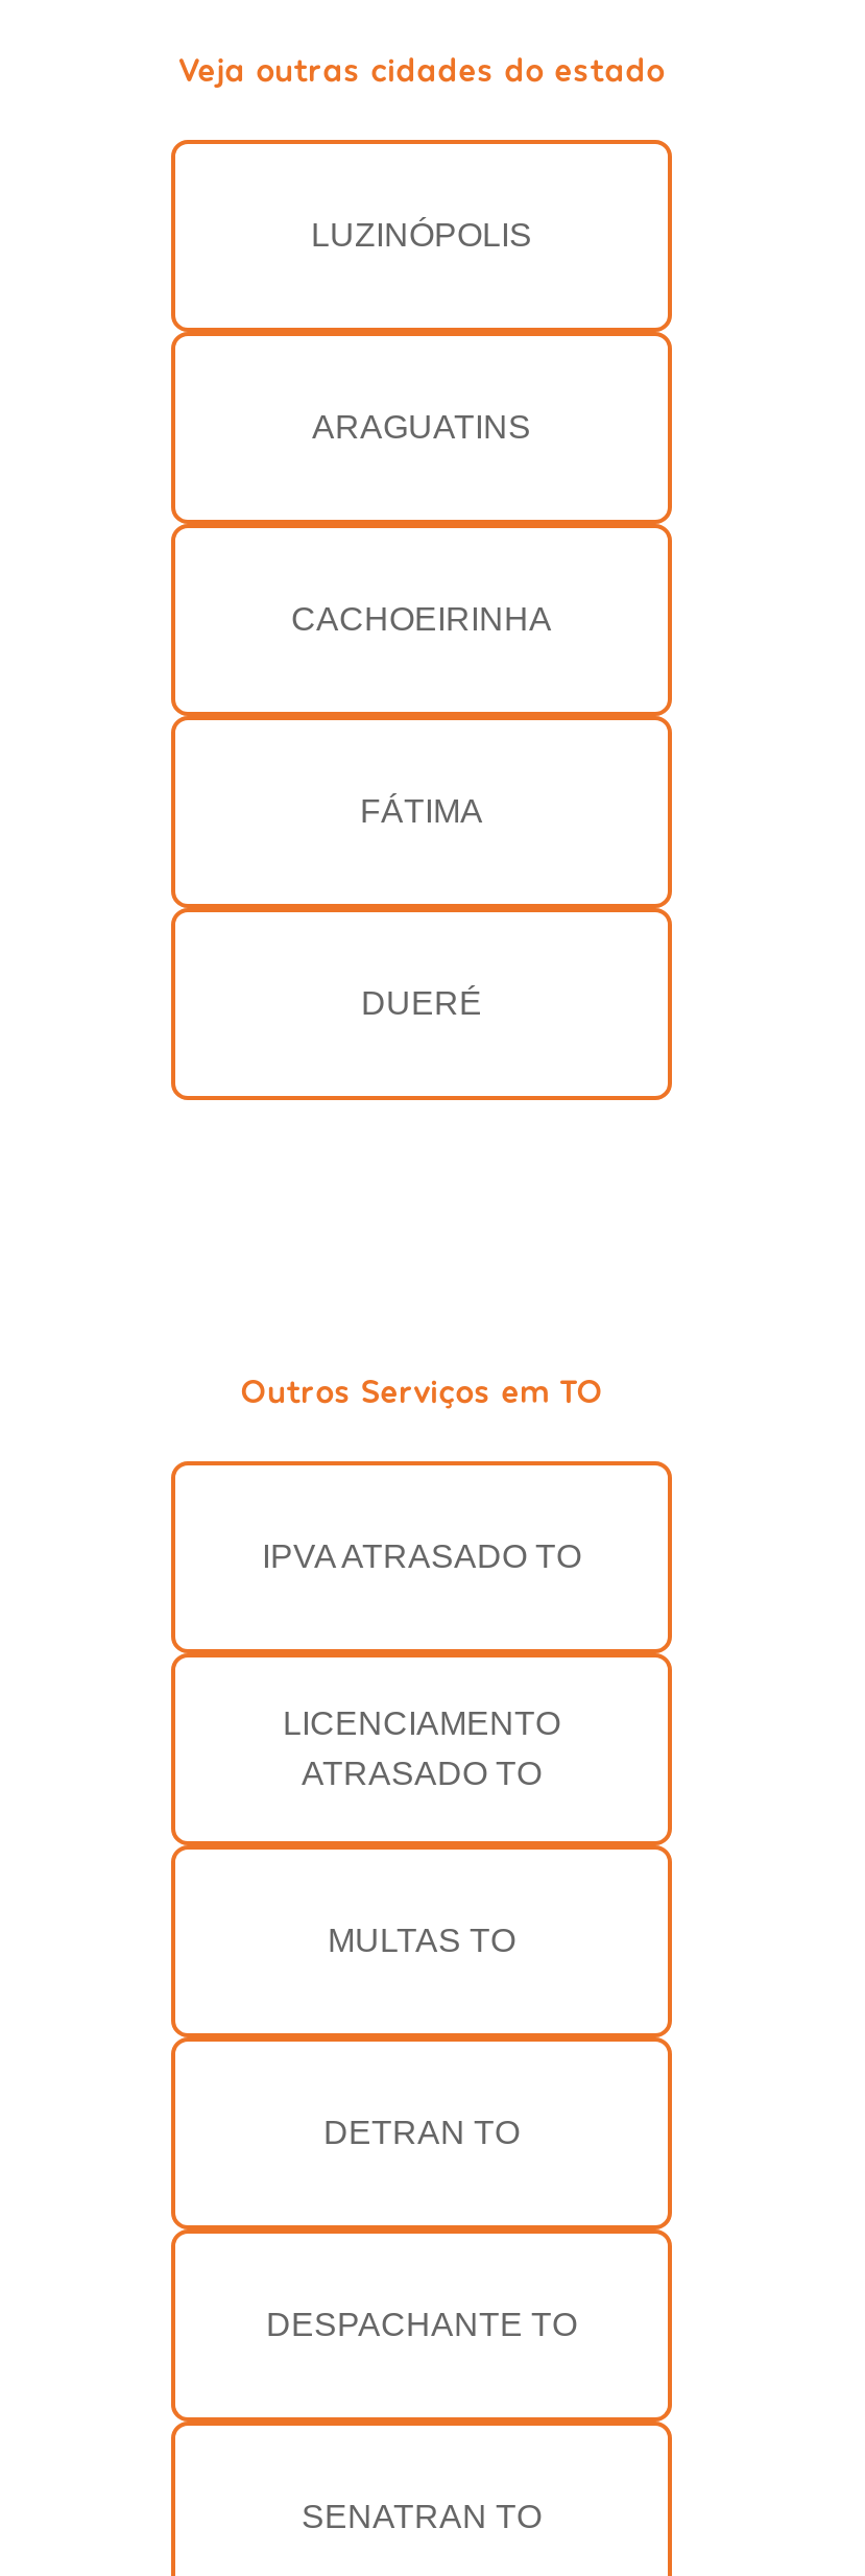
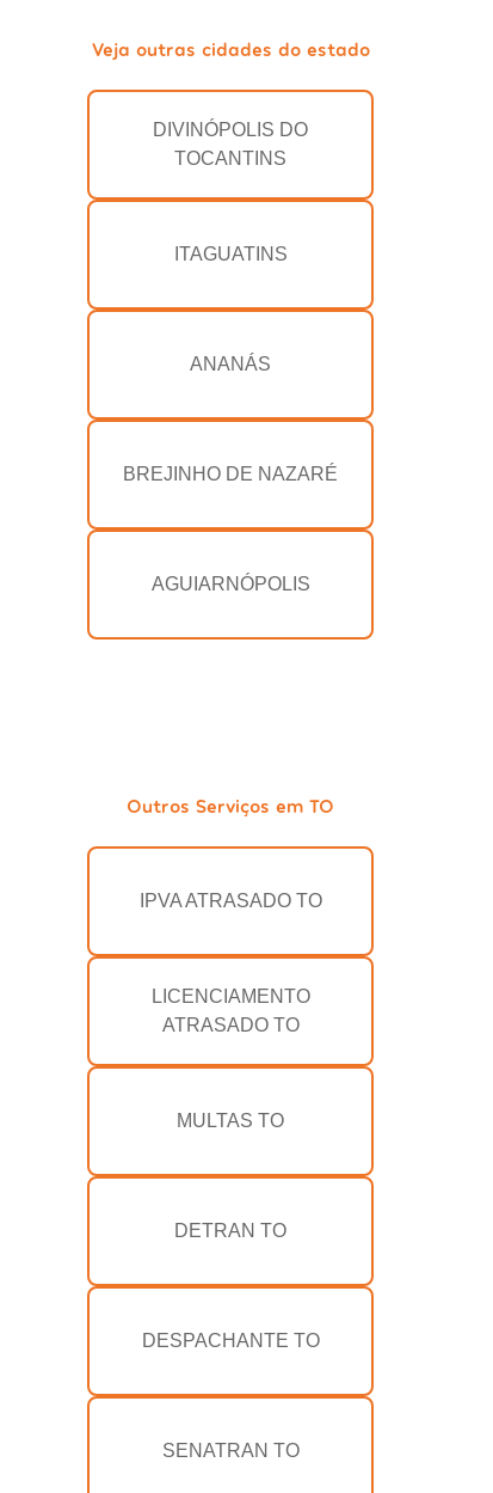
[311,218,532,253] LUZINÓPOLIS -> [153,120,308,169] DIVINÓPOLIS DO | TOCANTINS
[312,410,531,445] ARAGUATINS -> [174,244,287,264] ITAGUATINS
[291,602,552,637] CACHOEIRINHA -> [190,354,271,374] ANANÁS
[360,794,483,829] FÁTIMA -> [123,464,338,484] BREJINHO DE NAZARÉ
[361,986,482,1021] DUERÉ -> [151,574,310,594] AGUIARNÓPOLIS

